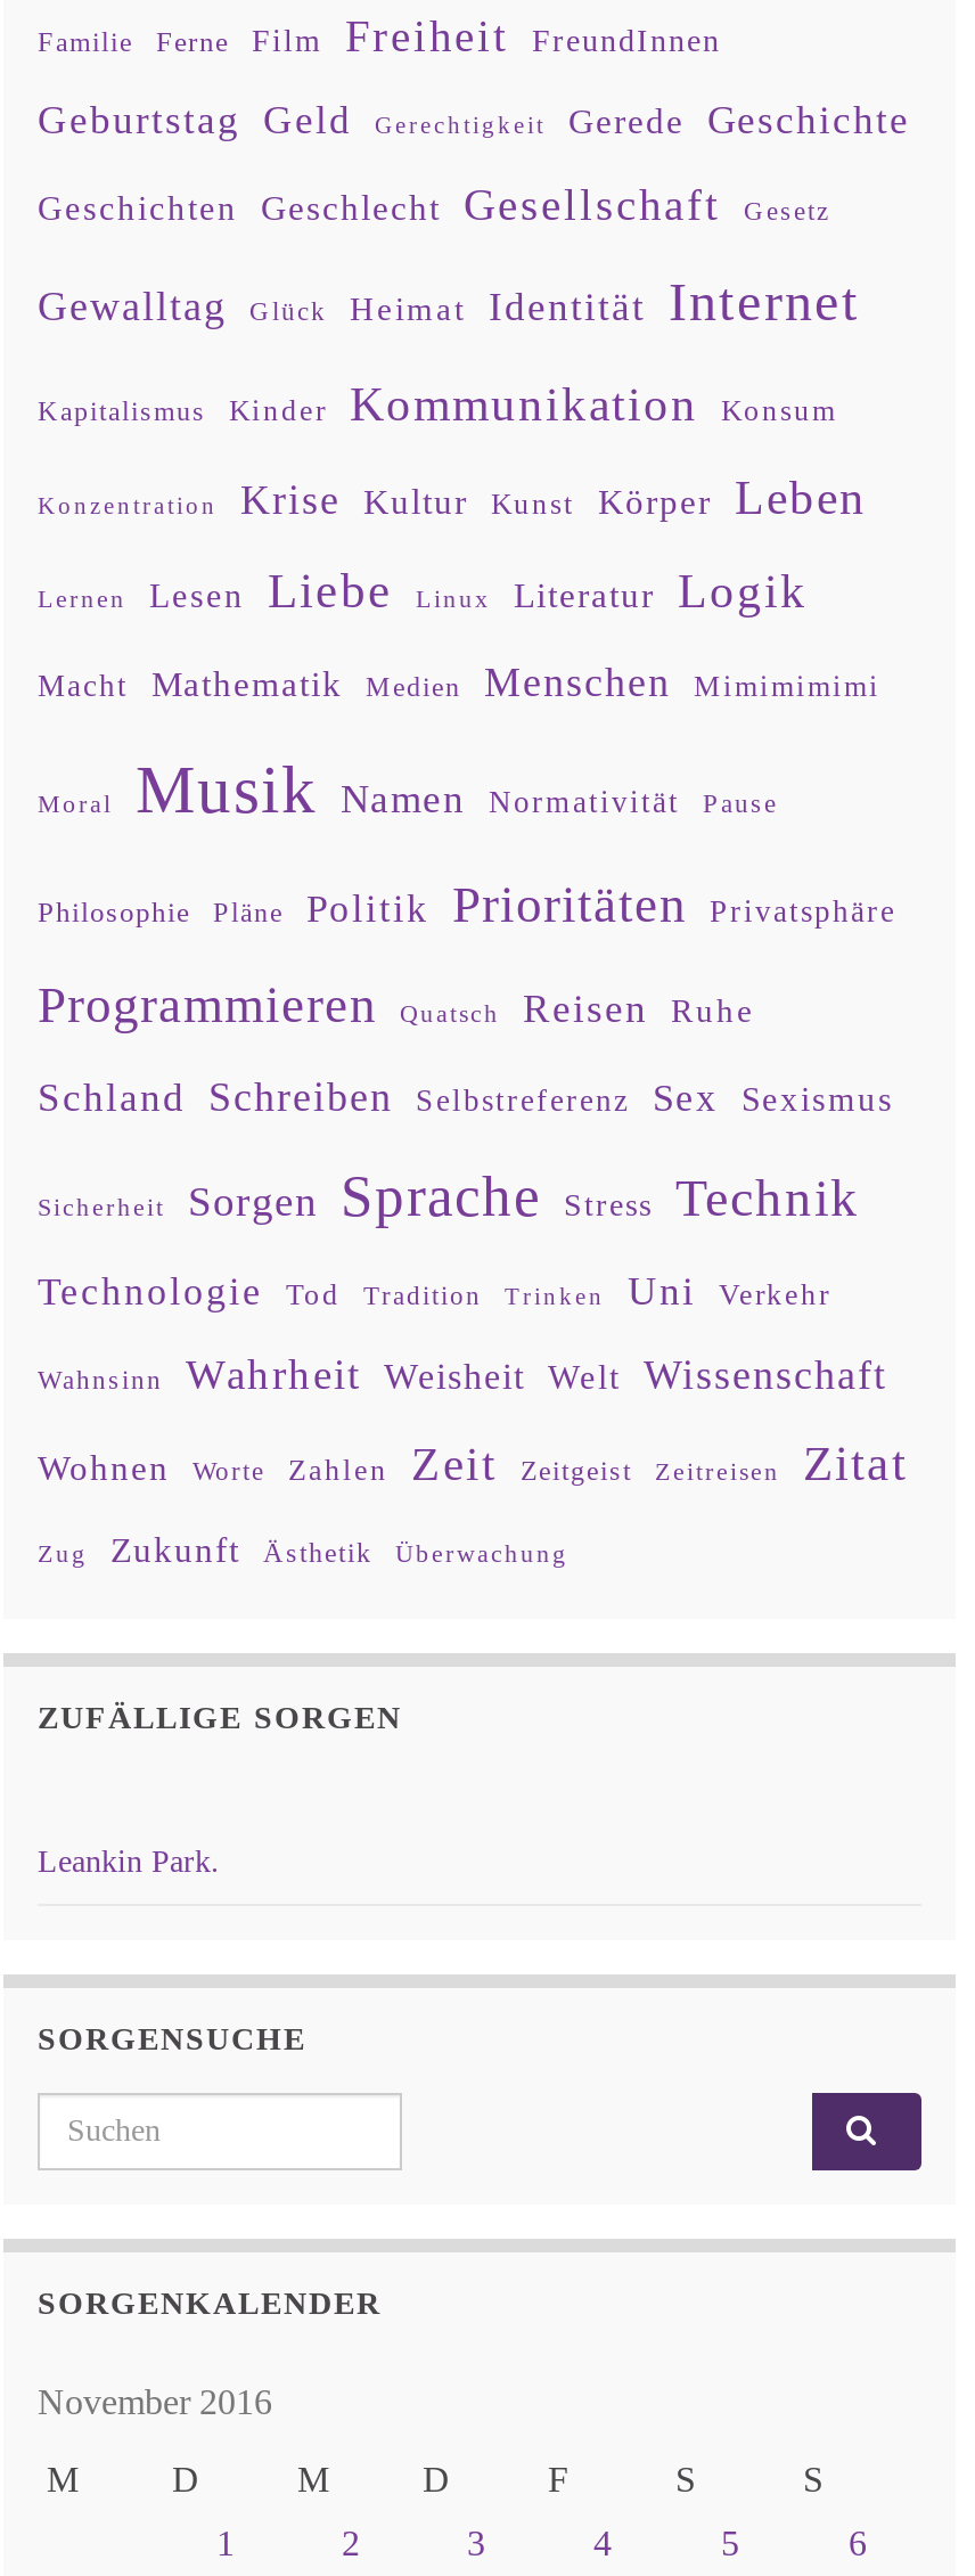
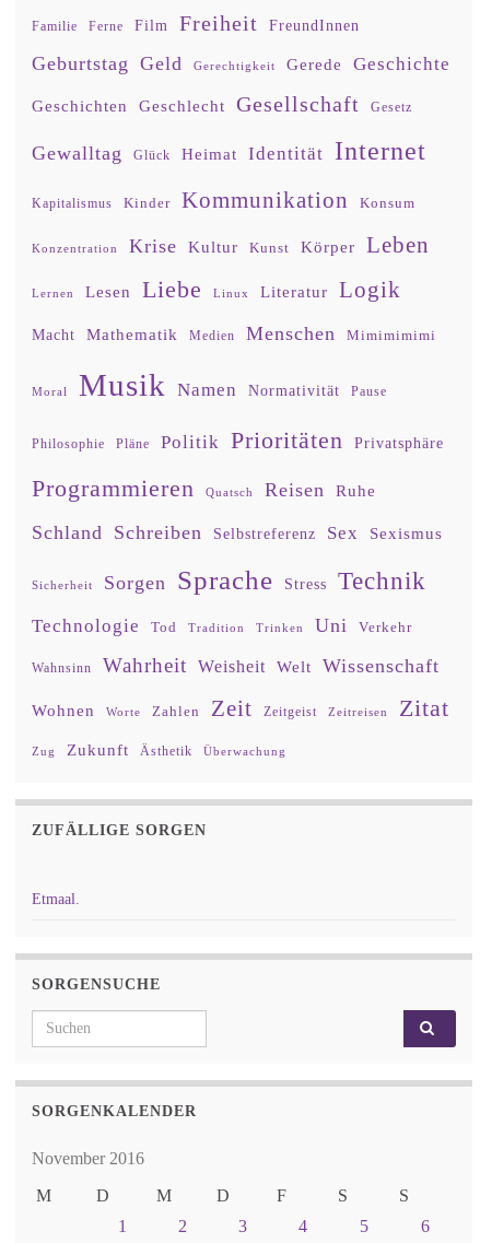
[38,1845,220,1880] Leankin Park. -> [32,891,80,908] Etmaal.

